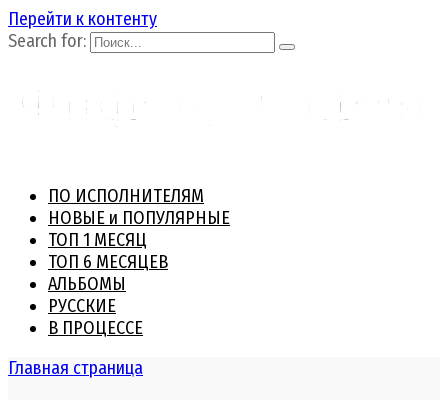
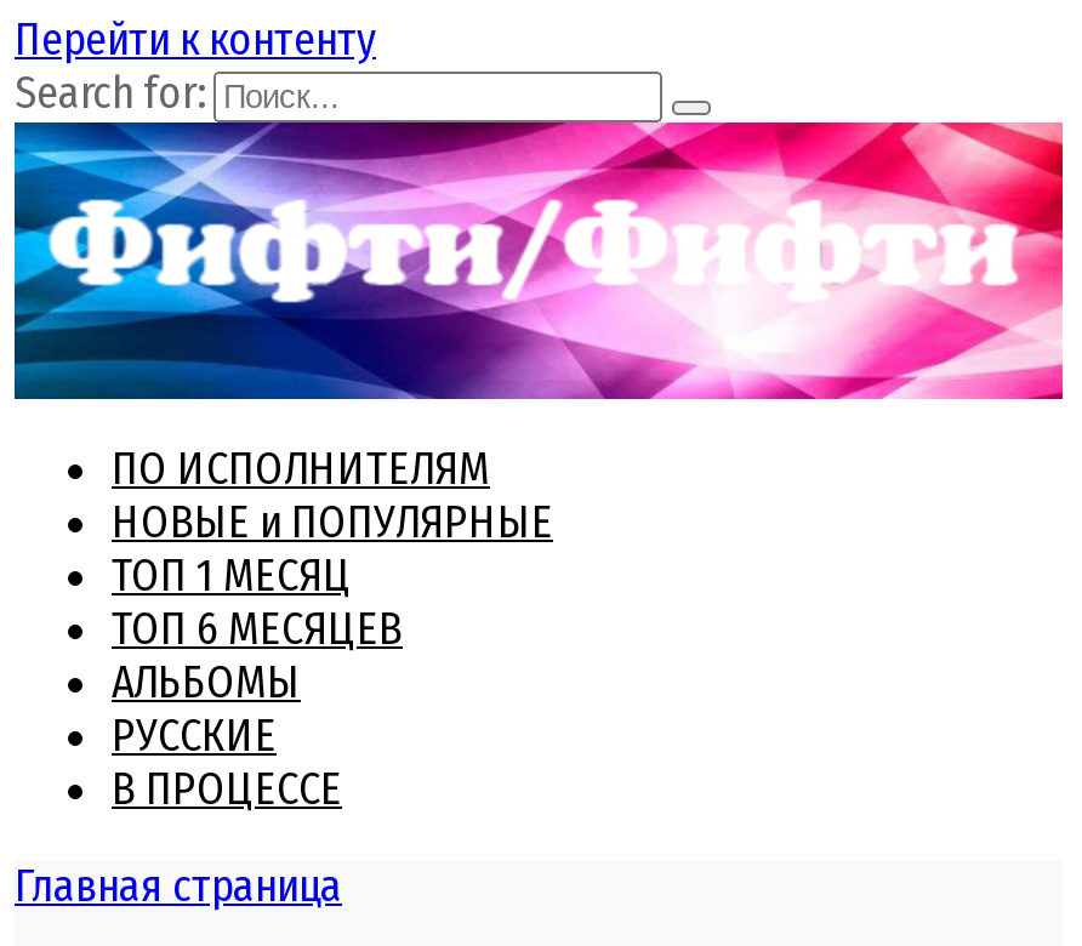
none -> [12,120,1065,401] [image]

